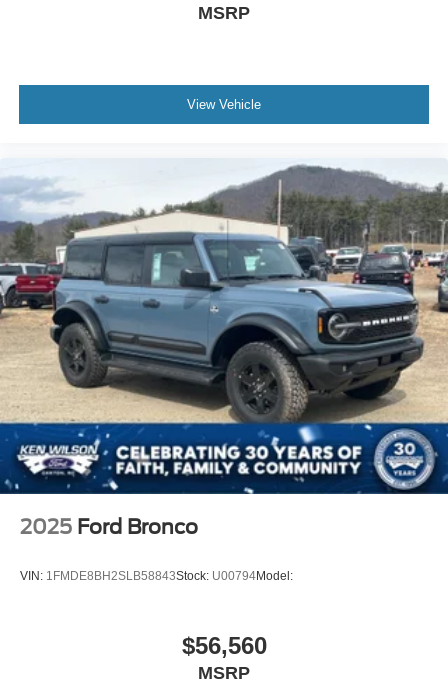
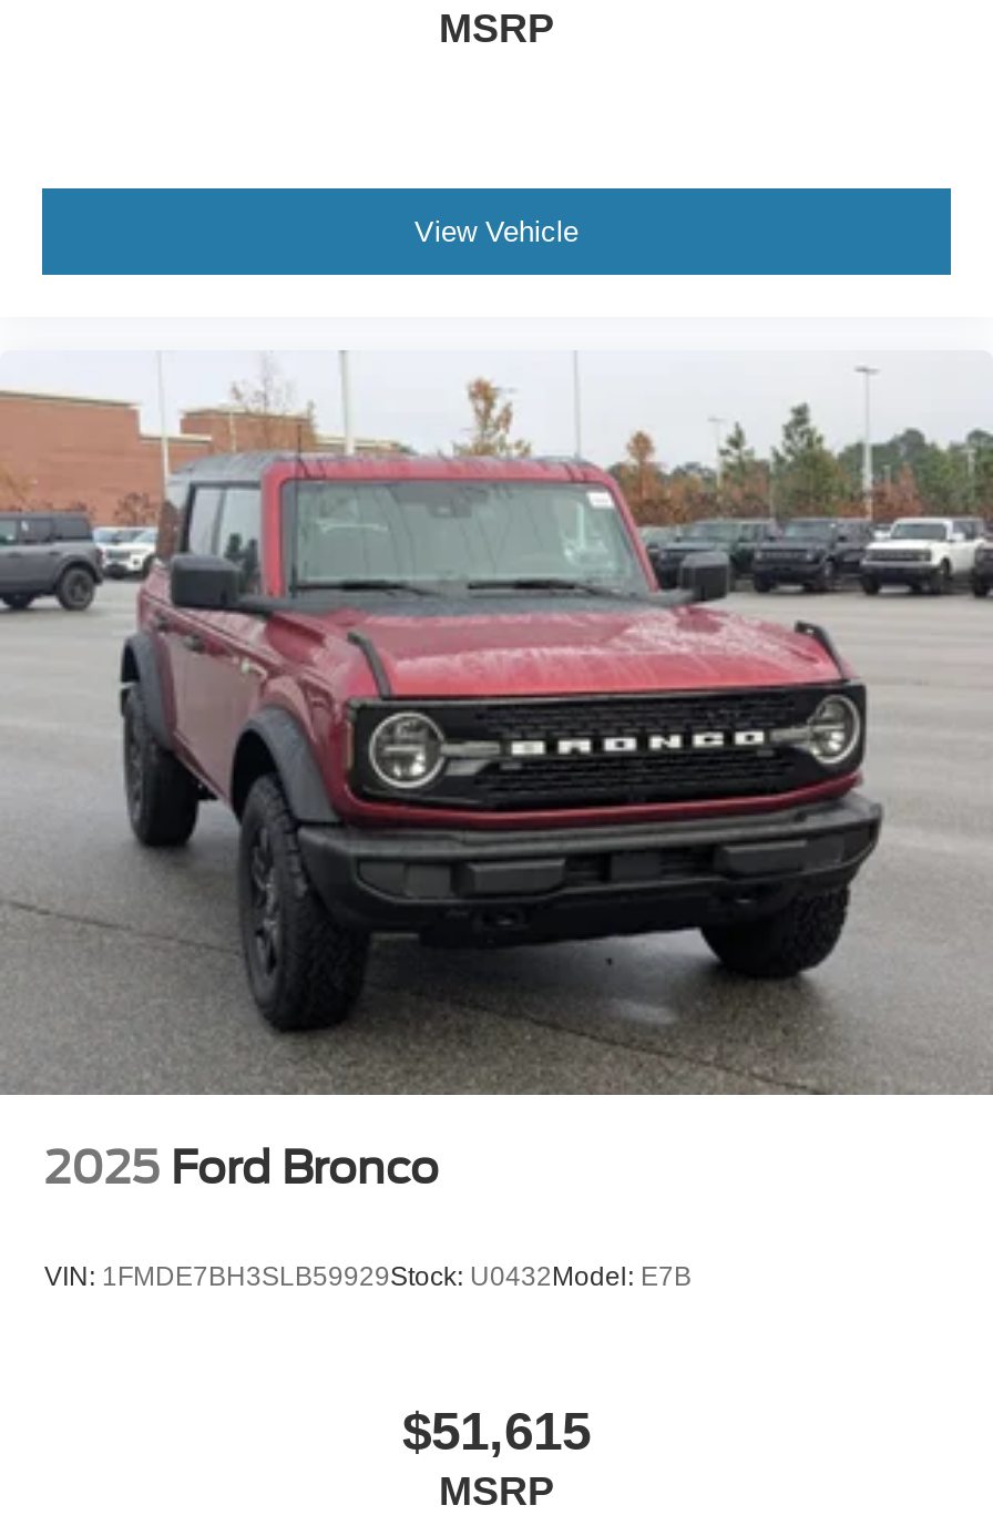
[3,164,445,495] [image] -> [7,352,986,1097] [image]
[20,569,293,583] VIN: 1FMDE8BH2SLB58843Stock: U00794Model: -> [44,1262,692,1293] VIN: 1FMDE7BH3SLB59929Stock: U0432Model: E7B
[181,632,266,659] $56,560 -> [402,1400,591,1460] $51,615

